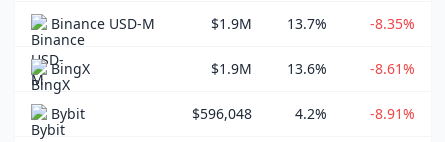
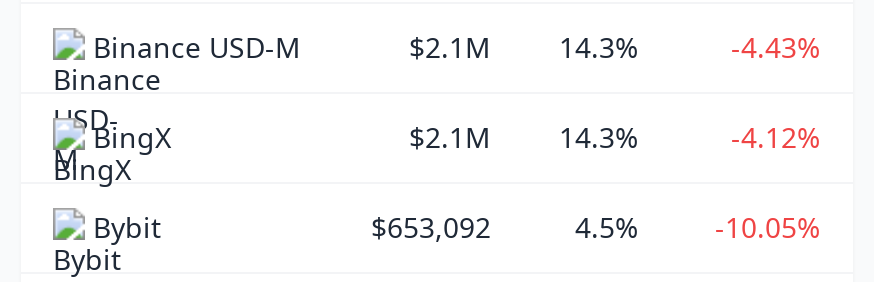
[211,14,415,33] $1.9M | 13.7% | -8.35% -> [409,28,821,66] $2.1M | 14.3% | -4.43%
[211,59,415,78] $1.9M | 13.6% | -8.61% -> [409,118,821,156] $2.1M | 14.3% | -4.12%
[192,104,252,123] $596,048 -> [371,208,491,246] $653,092
[295,104,327,123] 4.2% -> [575,208,639,246] 4.5%
[370,104,415,123] -8.91% -> [715,208,821,246] -10.05%

